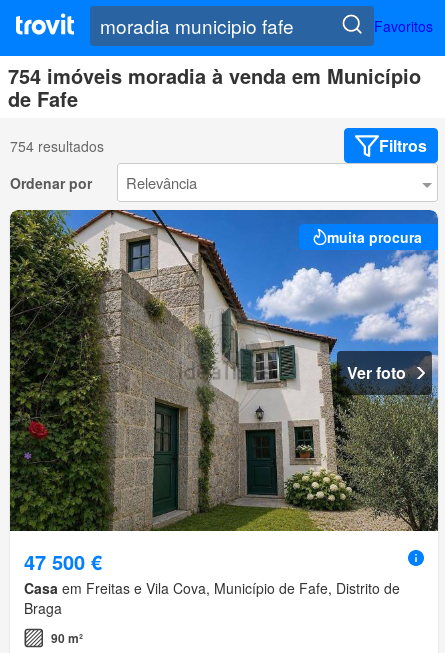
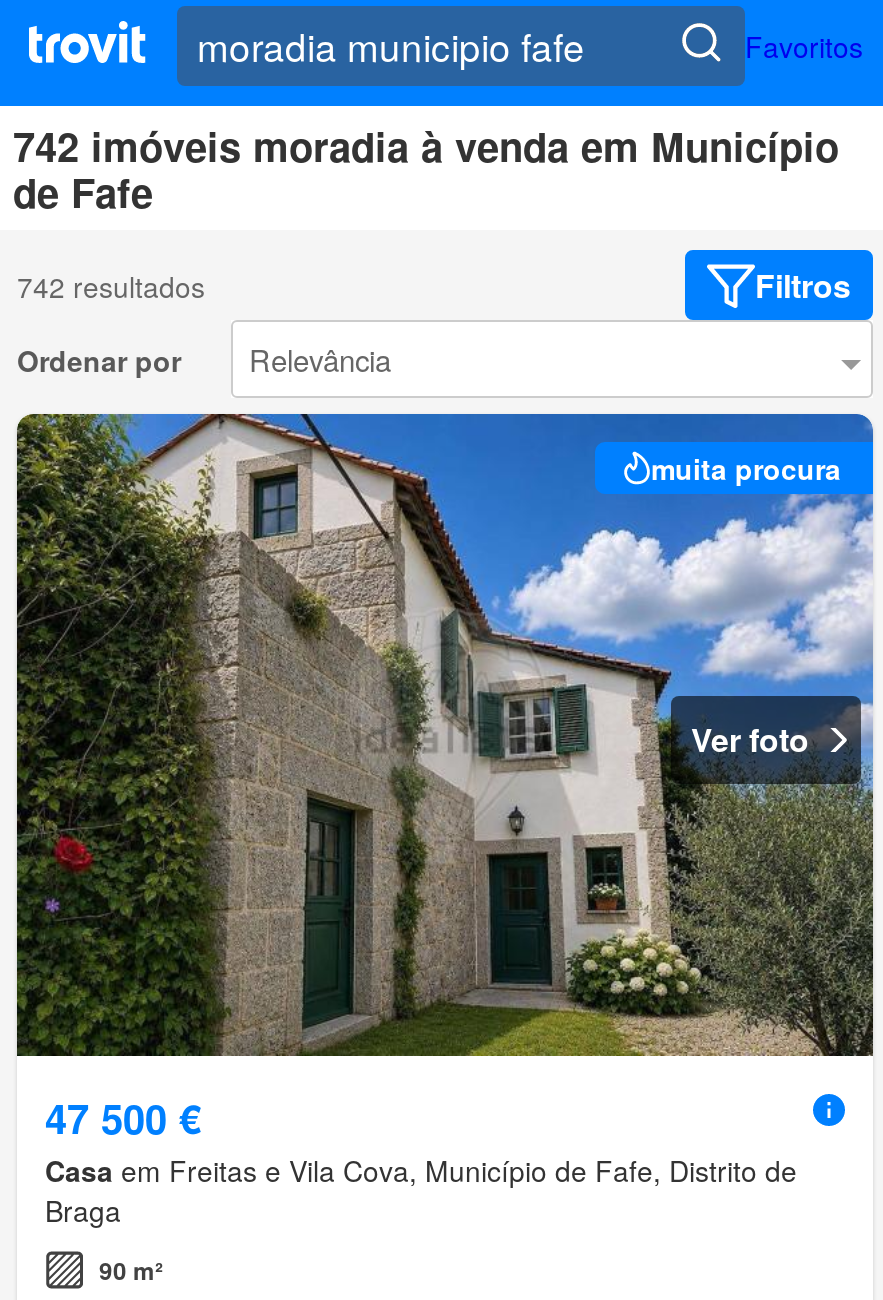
[8,61,421,90] 754 imóveis moradia à venda em Município -> [13,117,839,175] 742 imóveis moradia à venda em Município
[10,136,104,156] 754 resultados -> [17,266,205,306] 742 resultados

